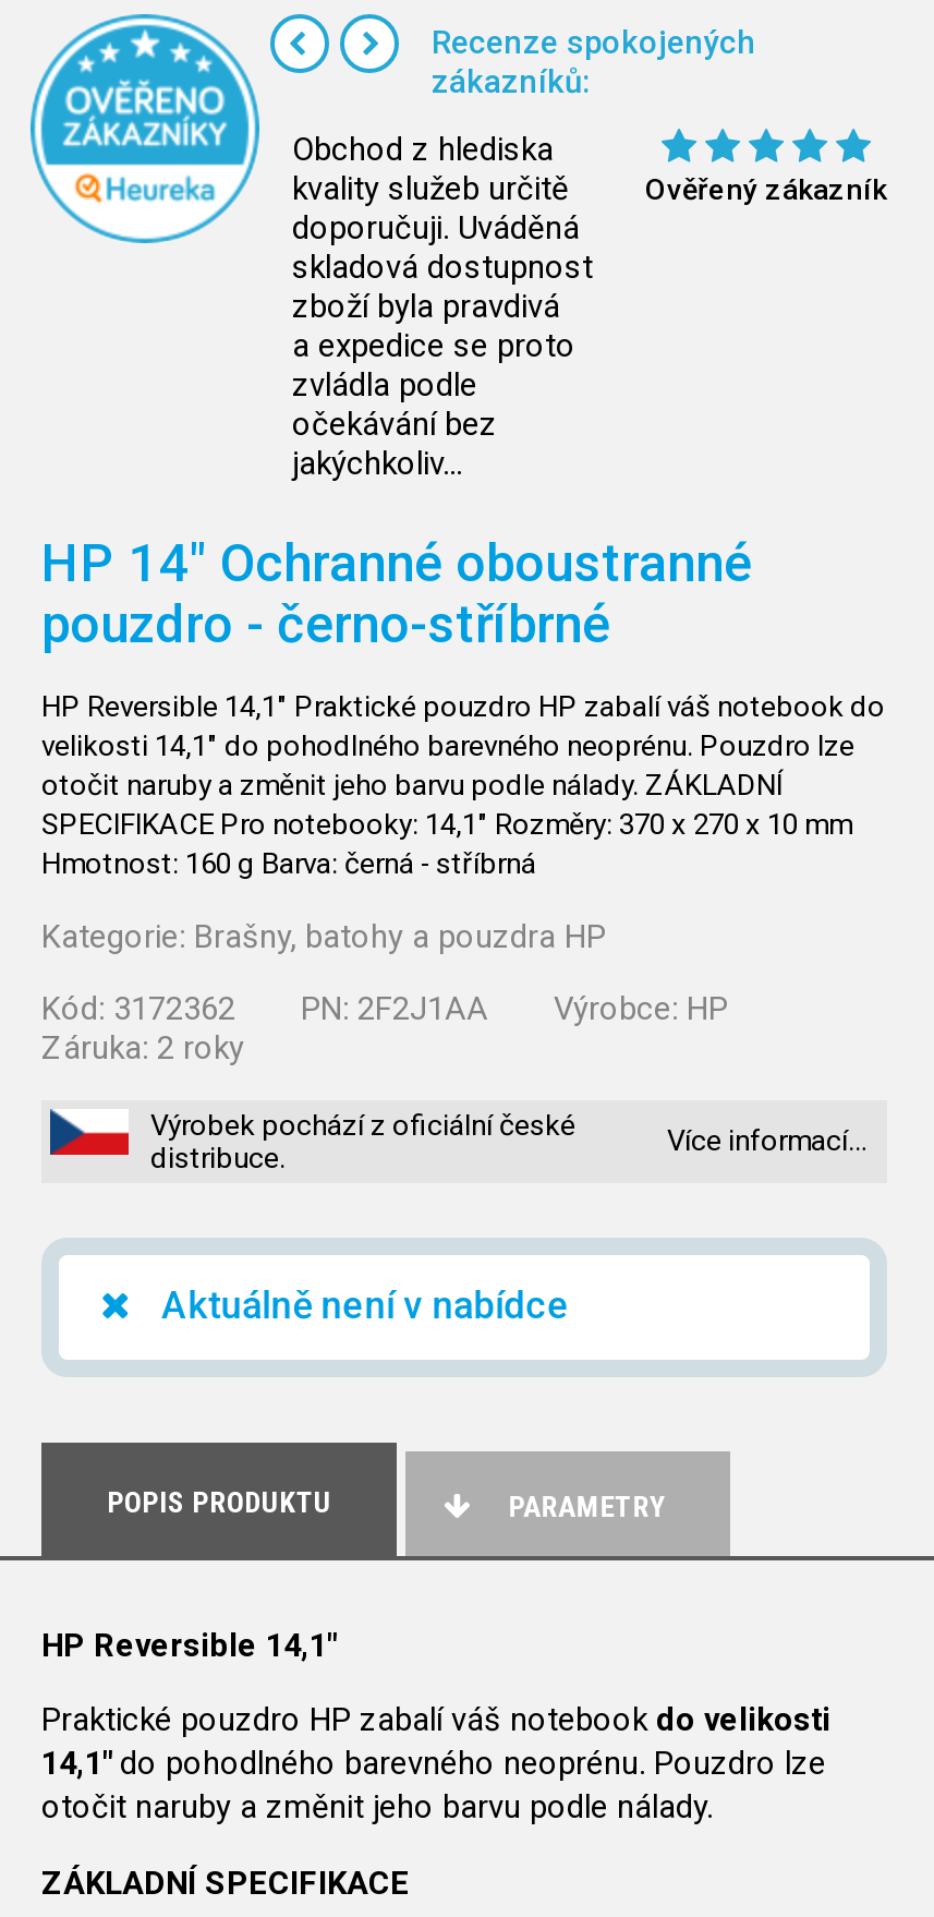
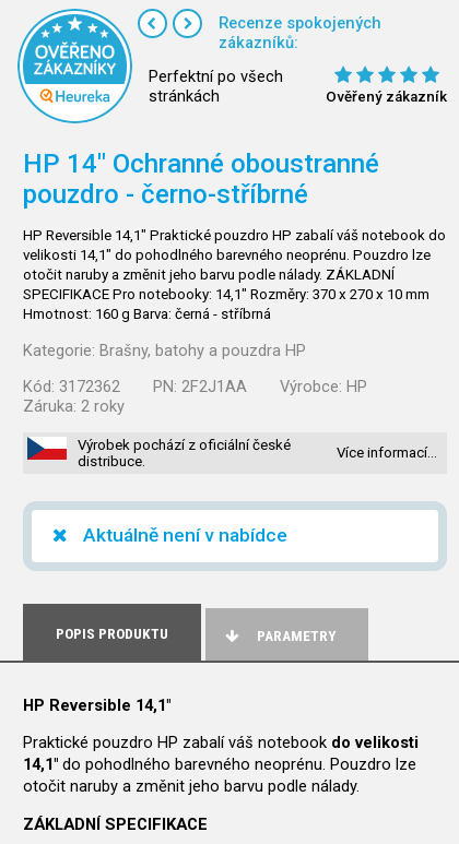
[292,130,593,483] Obchod z hlediska | kvality služeb určitě | doporučuji. Uváděná | skladová dostupnost | zboží byla pravdivá | a expedice se proto | zvládla podle | očekávání bez | jakýchkoliv… -> [149,67,283,106] Perfektní po všech | stránkách

